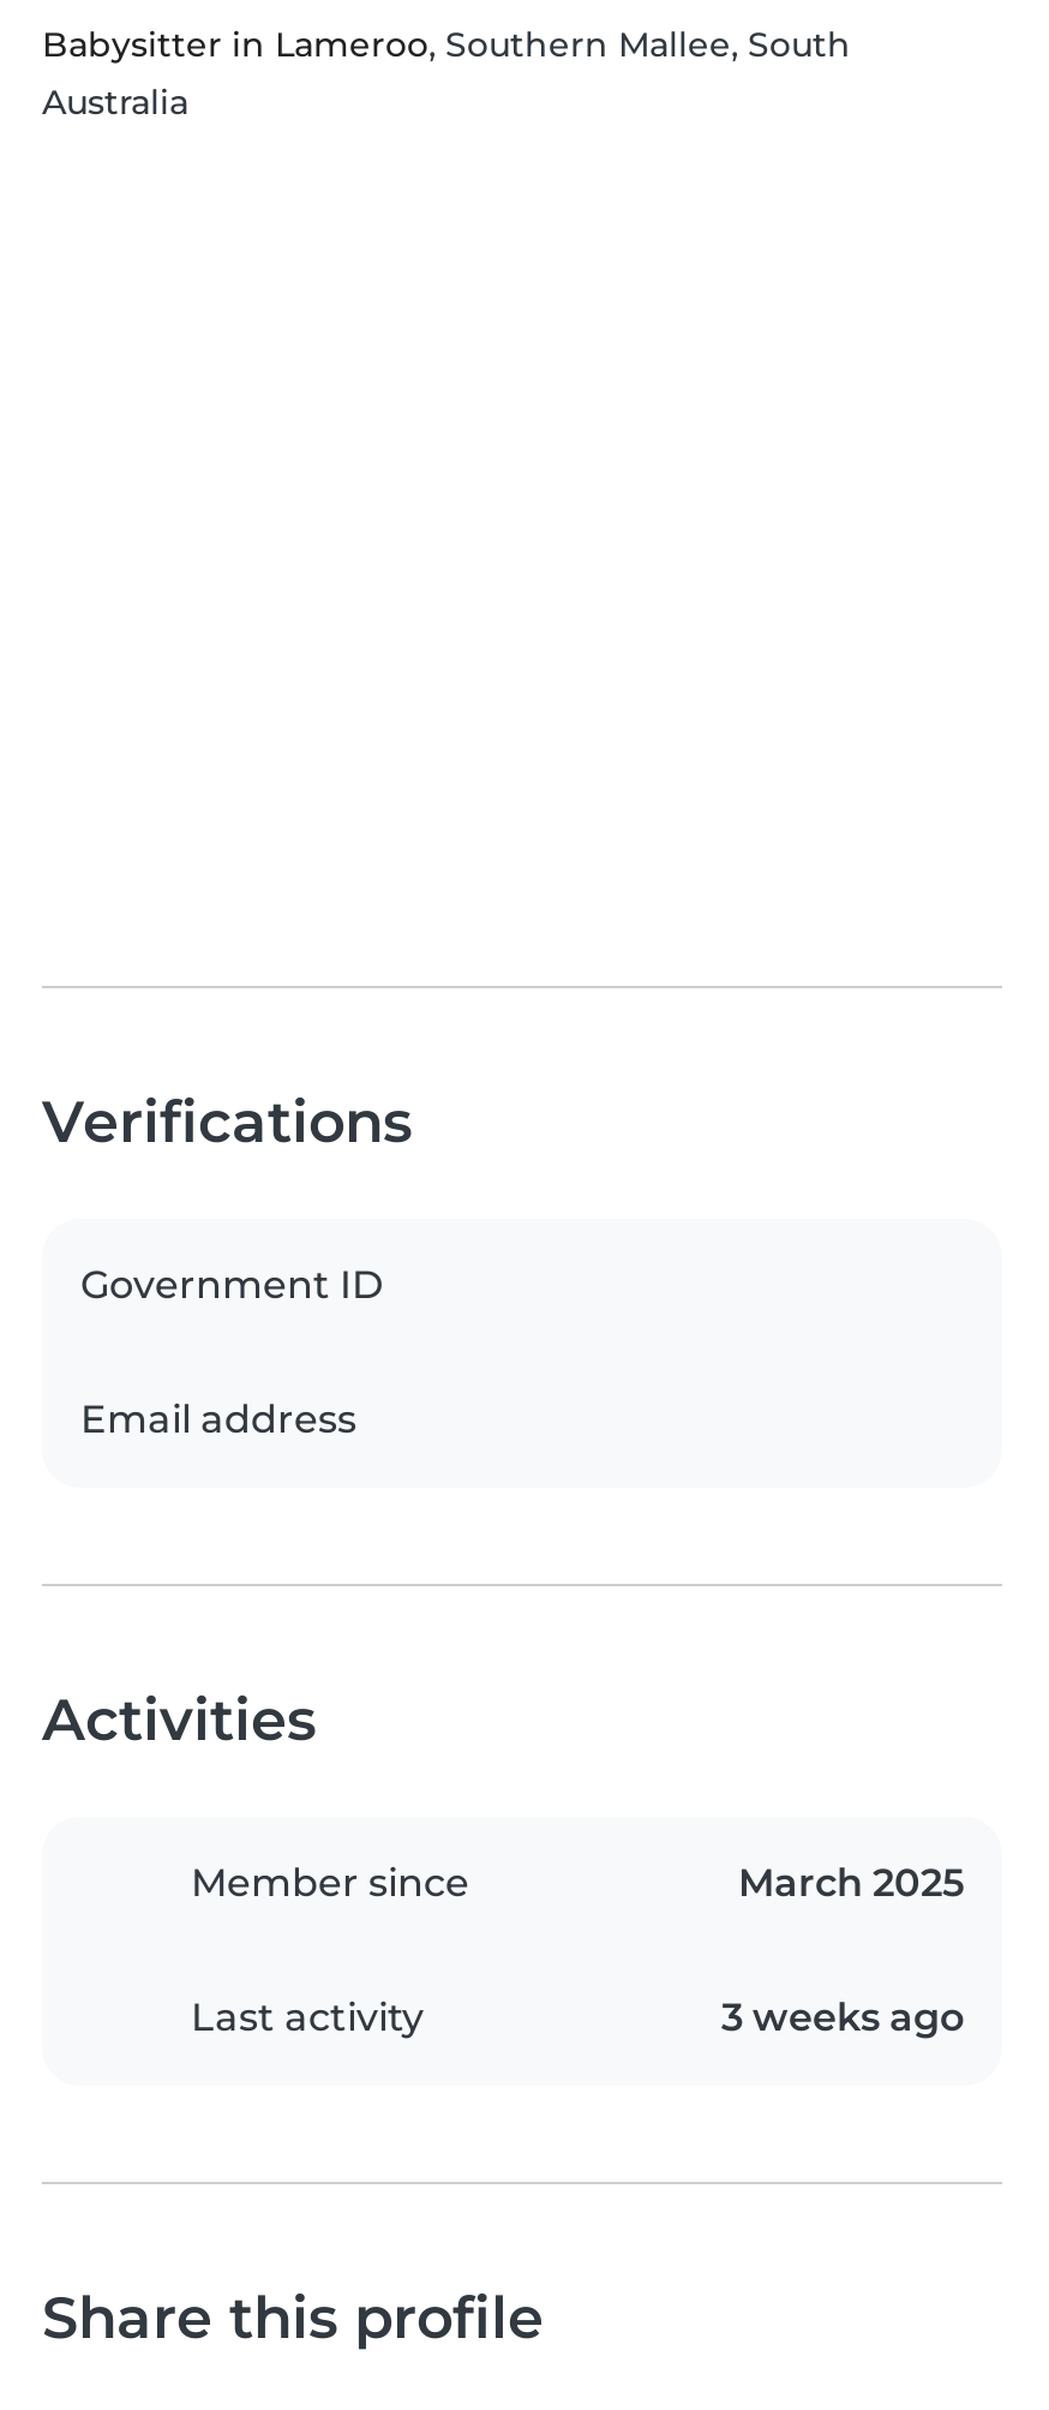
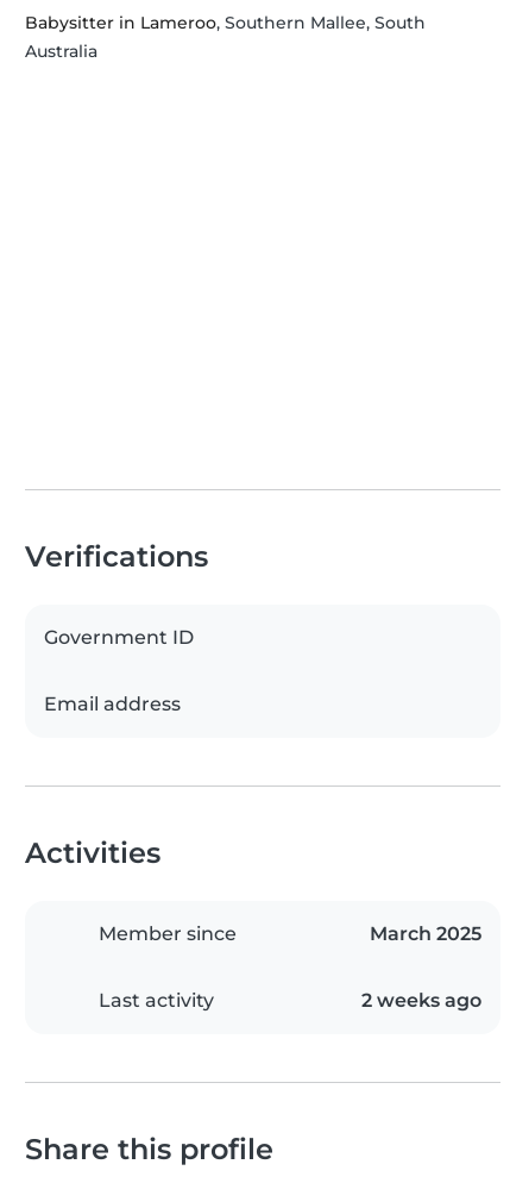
[721,1995,964,2041] 3 weeks ago -> [361,989,481,1012] 2 weeks ago

